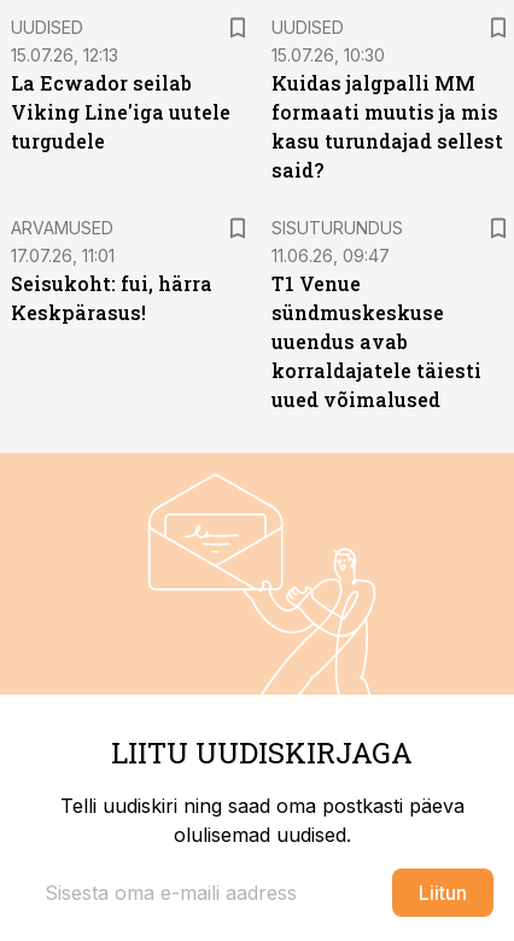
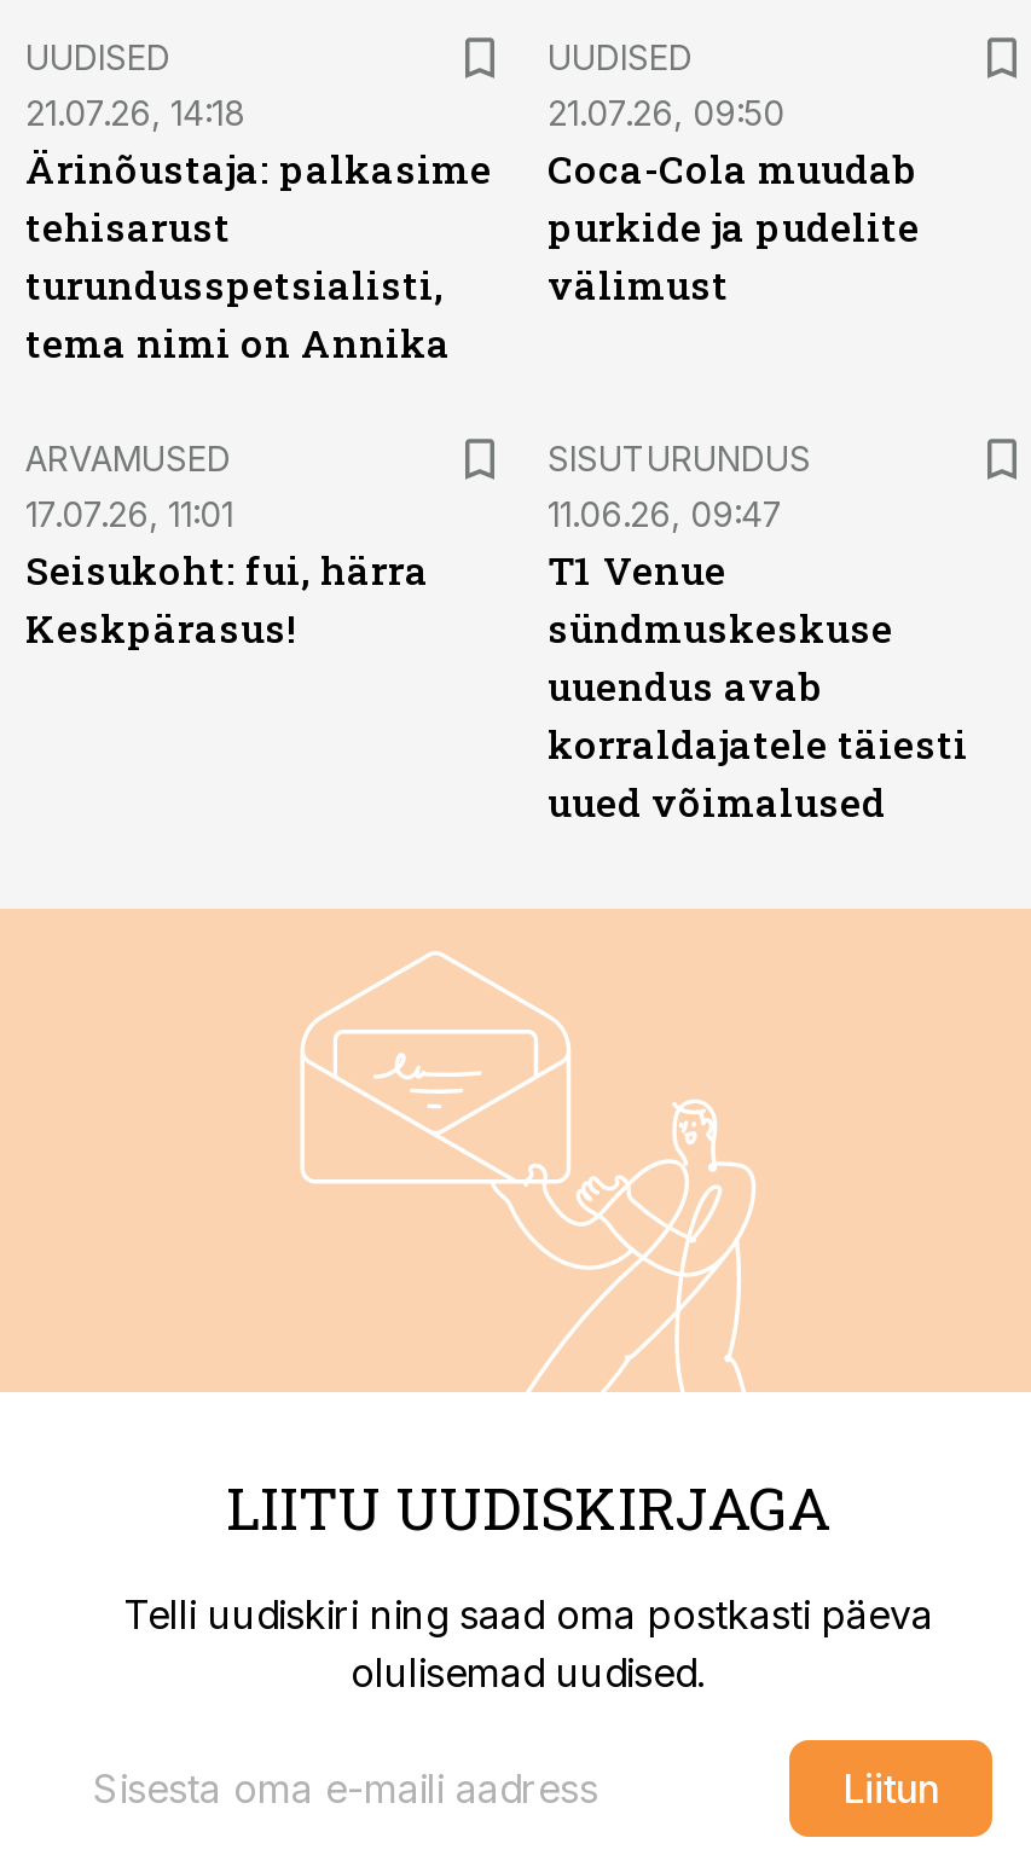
[11,45,230,153] 15.07.26, 12:13 | La Ecwador seilab | Viking Line'iga uutele | turgudele -> [25,92,492,367] 21.07.26, 14:18 | Ärinõustaja: palkasime | tehisarust | turundusspetsialisti, | tema nimi on Annika
[271,45,503,182] 15.07.26, 10:30 | Kuidas jalgpalli MM | formaati muutis ja mis | kasu turundajad sellest | said? -> [548,92,920,309] 21.07.26, 09:50 | Coca-Cola muudab | purkide ja pudelite | välimust

